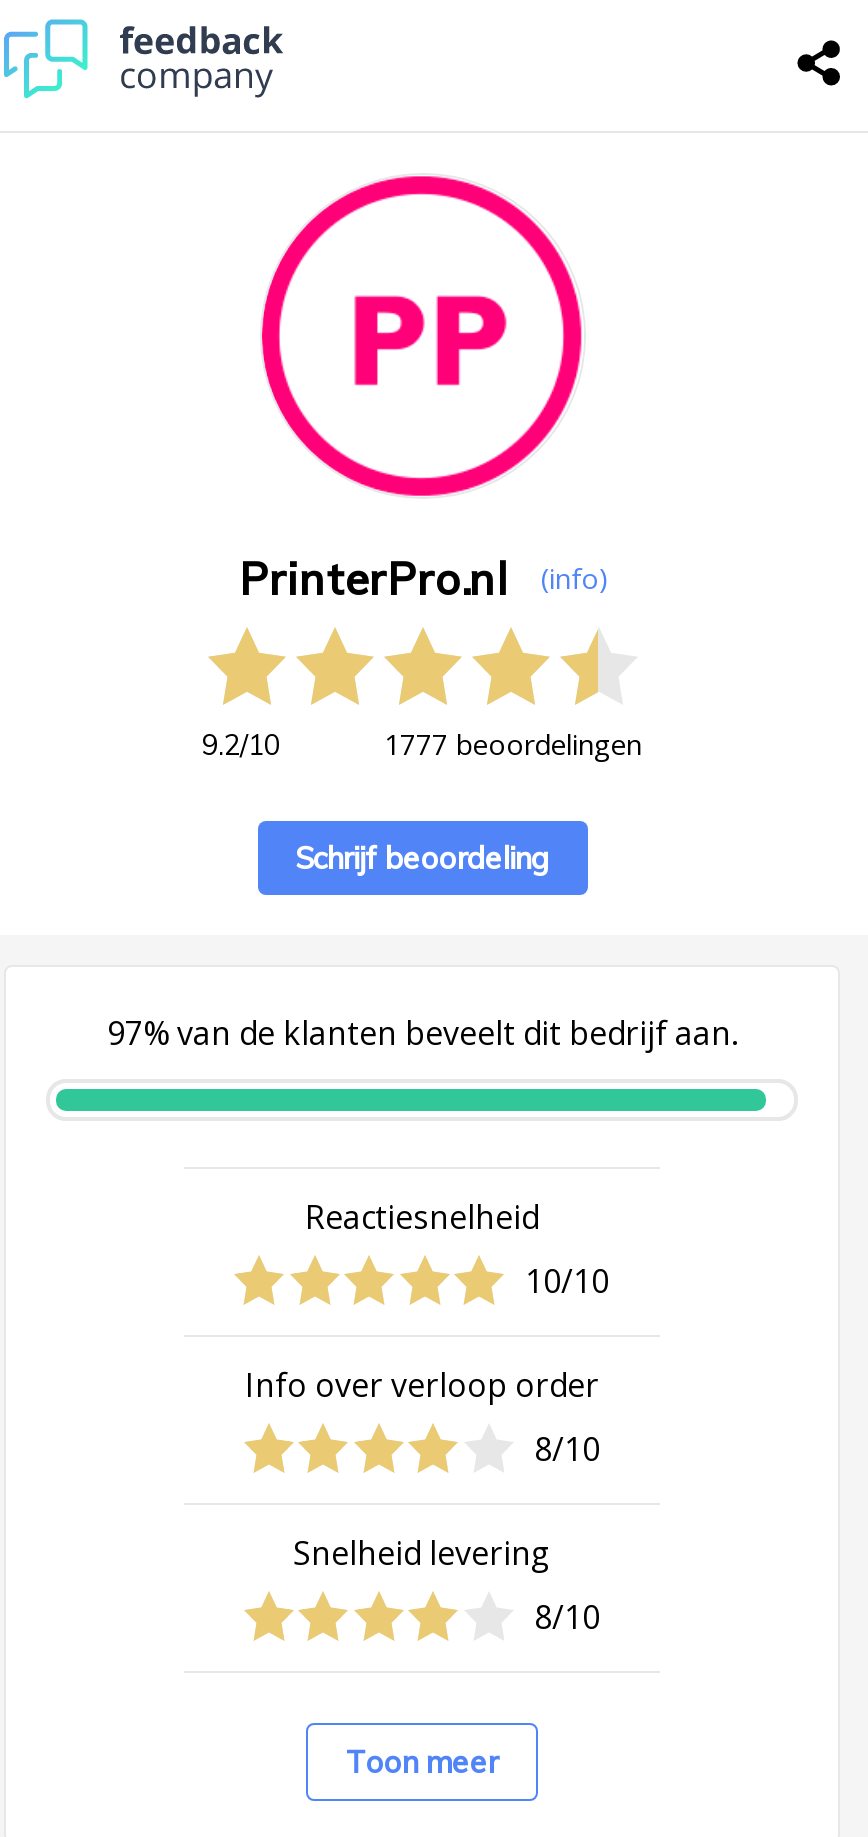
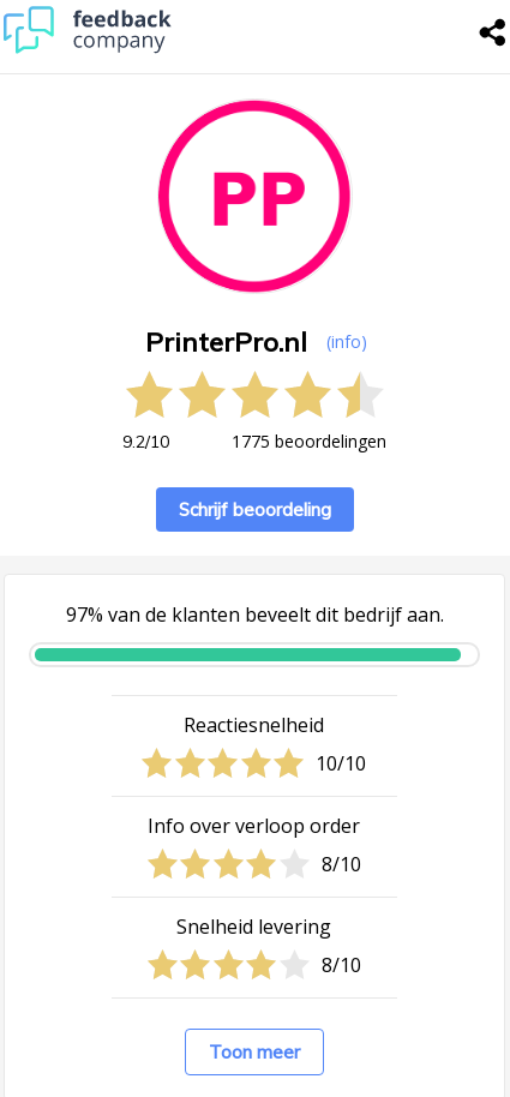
[384,726,642,764] 1777 beoordelingen -> [232,430,386,453] 1775 beoordelingen

